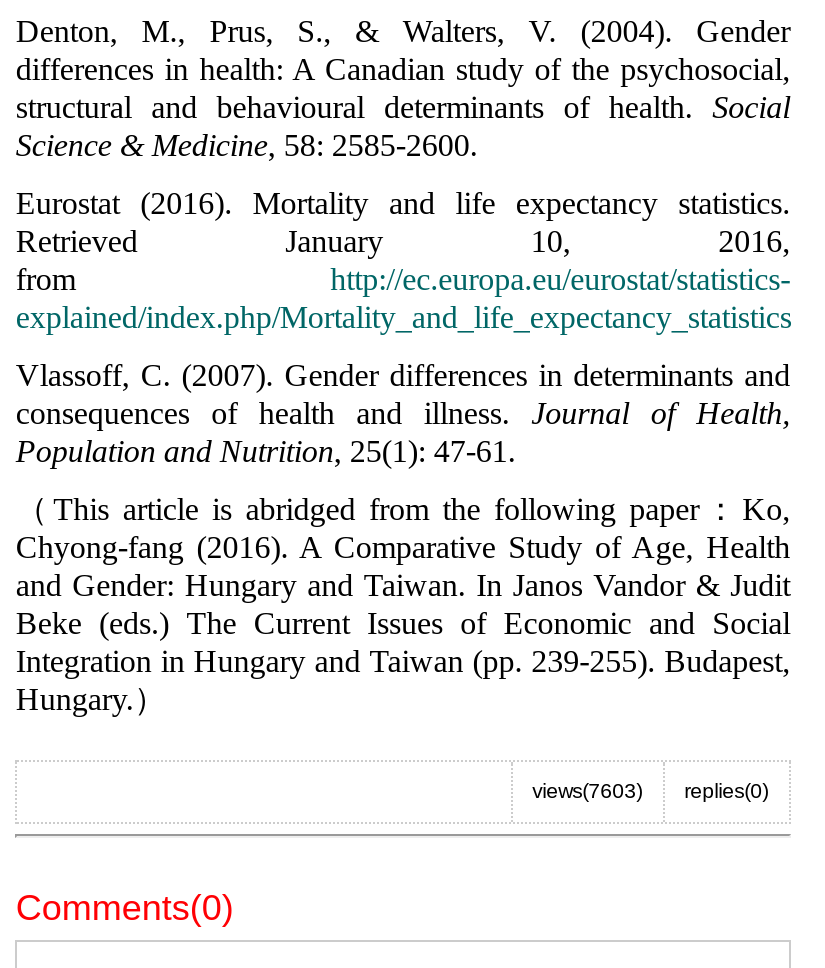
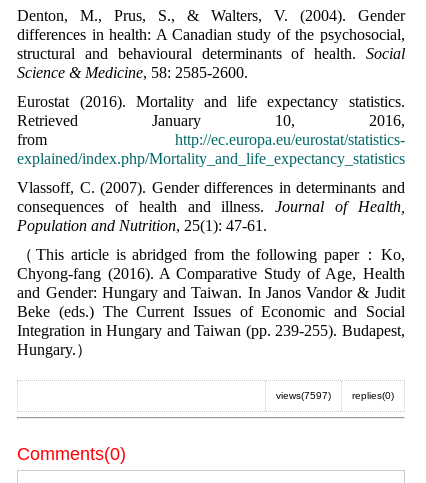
[532,779,768,801] views(7603) replies(0) -> [276,389,394,400] views(7597) replies(0)

